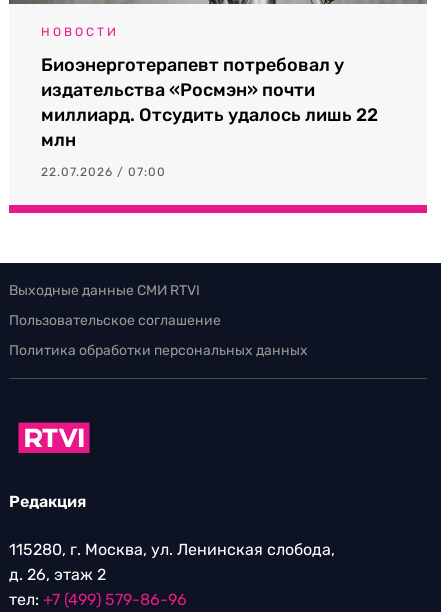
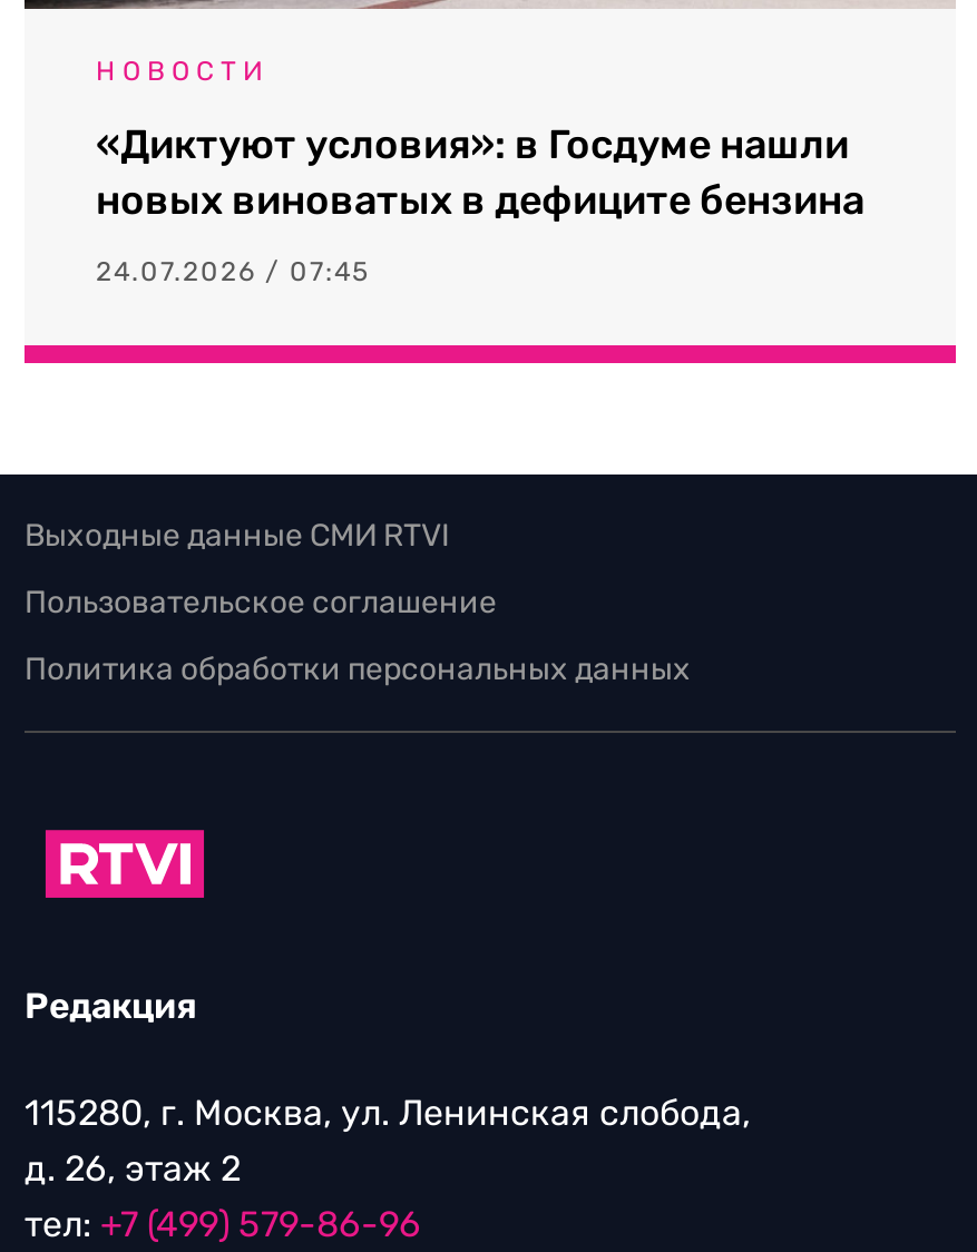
[41,54,378,151] Биоэнерготерапевт потребовал у | издательства «Росмэн» почти | миллиард. Отсудить удалось лишь 22 | млн -> [96,121,864,225] «Диктуют условия»: в Госдуме нашли | новых виноватых в дефиците бензина
[41,165,166,179] 22.07.2026 / 07:00 -> [96,256,370,288] 24.07.2026 / 07:45

